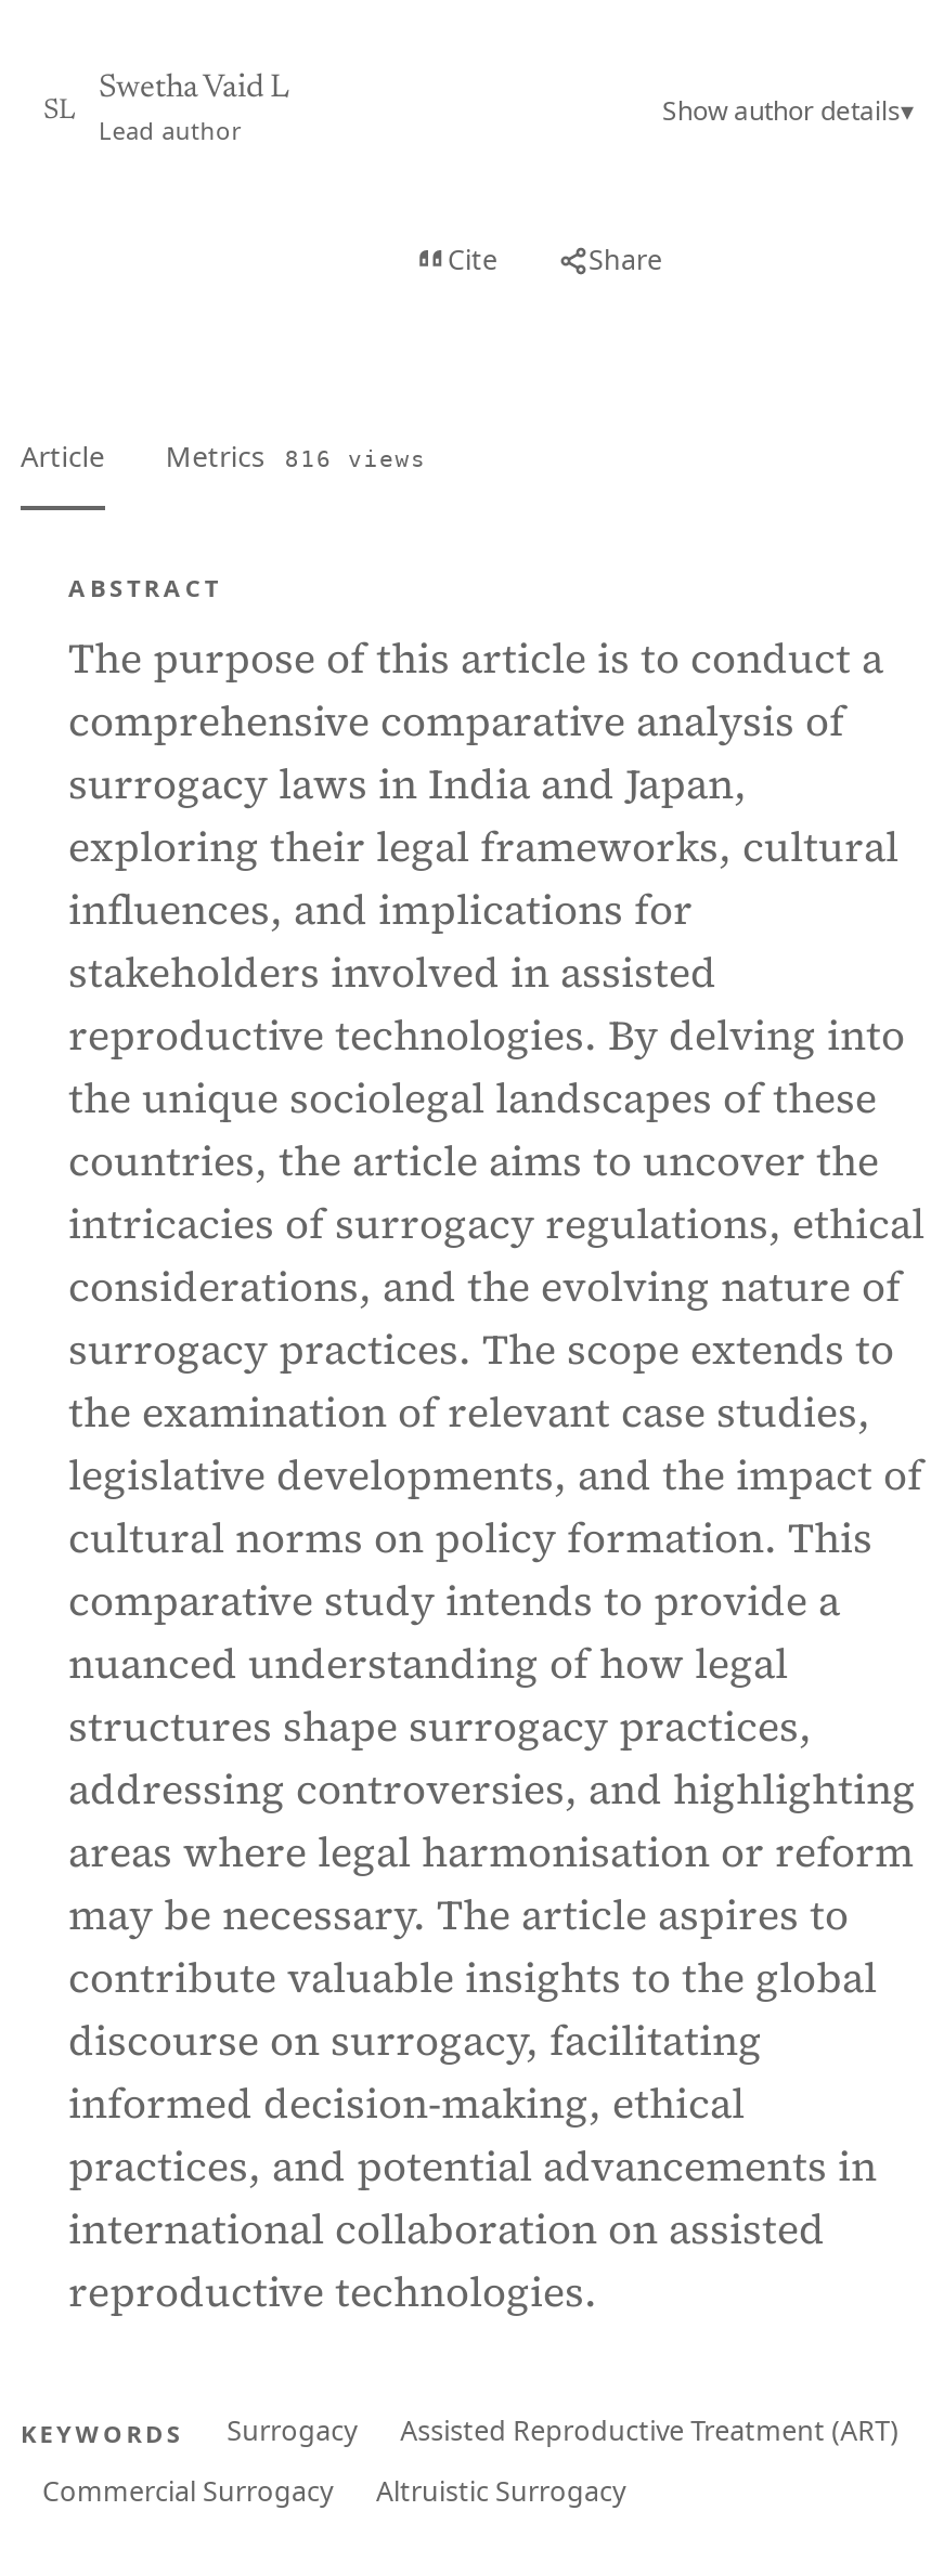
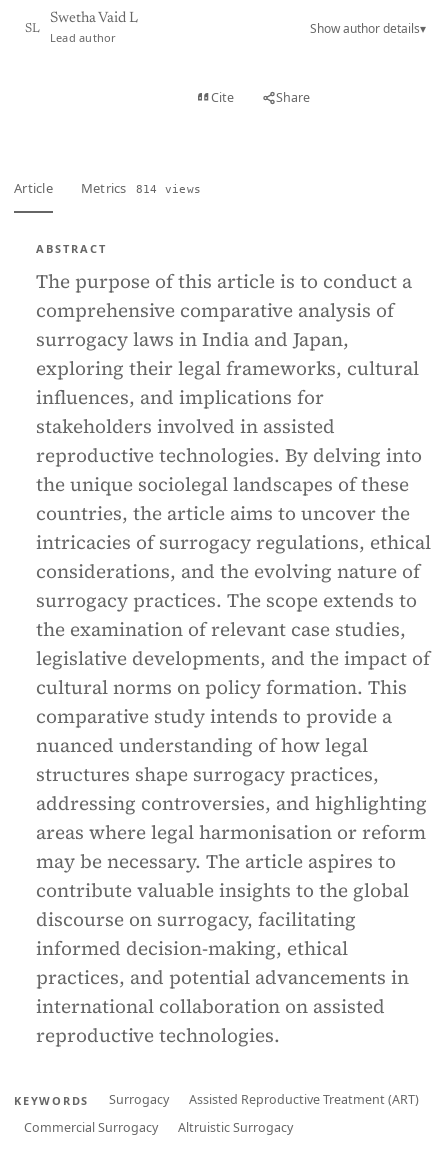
[165,437,426,476] Metrics 816 views -> [81,179,201,197] Metrics 814 views

